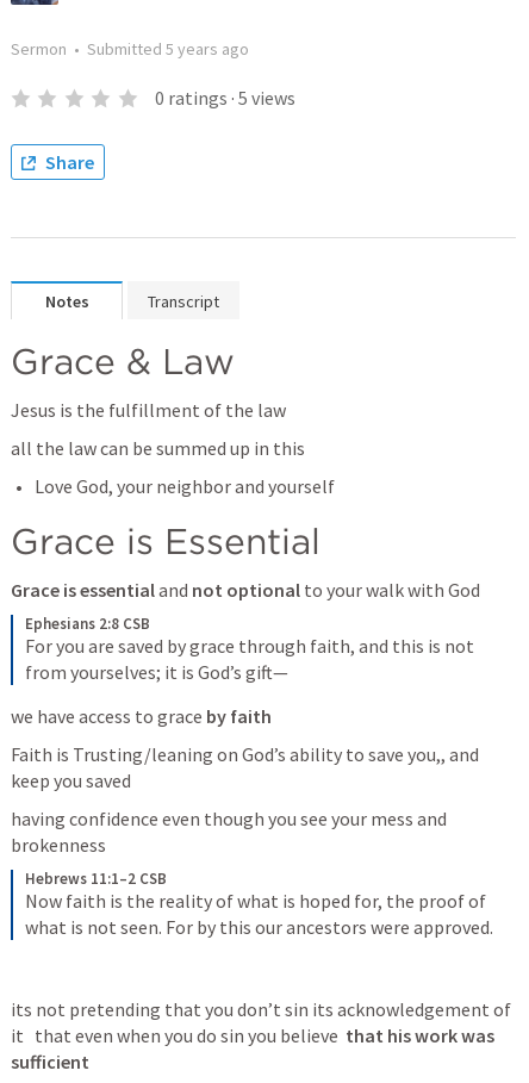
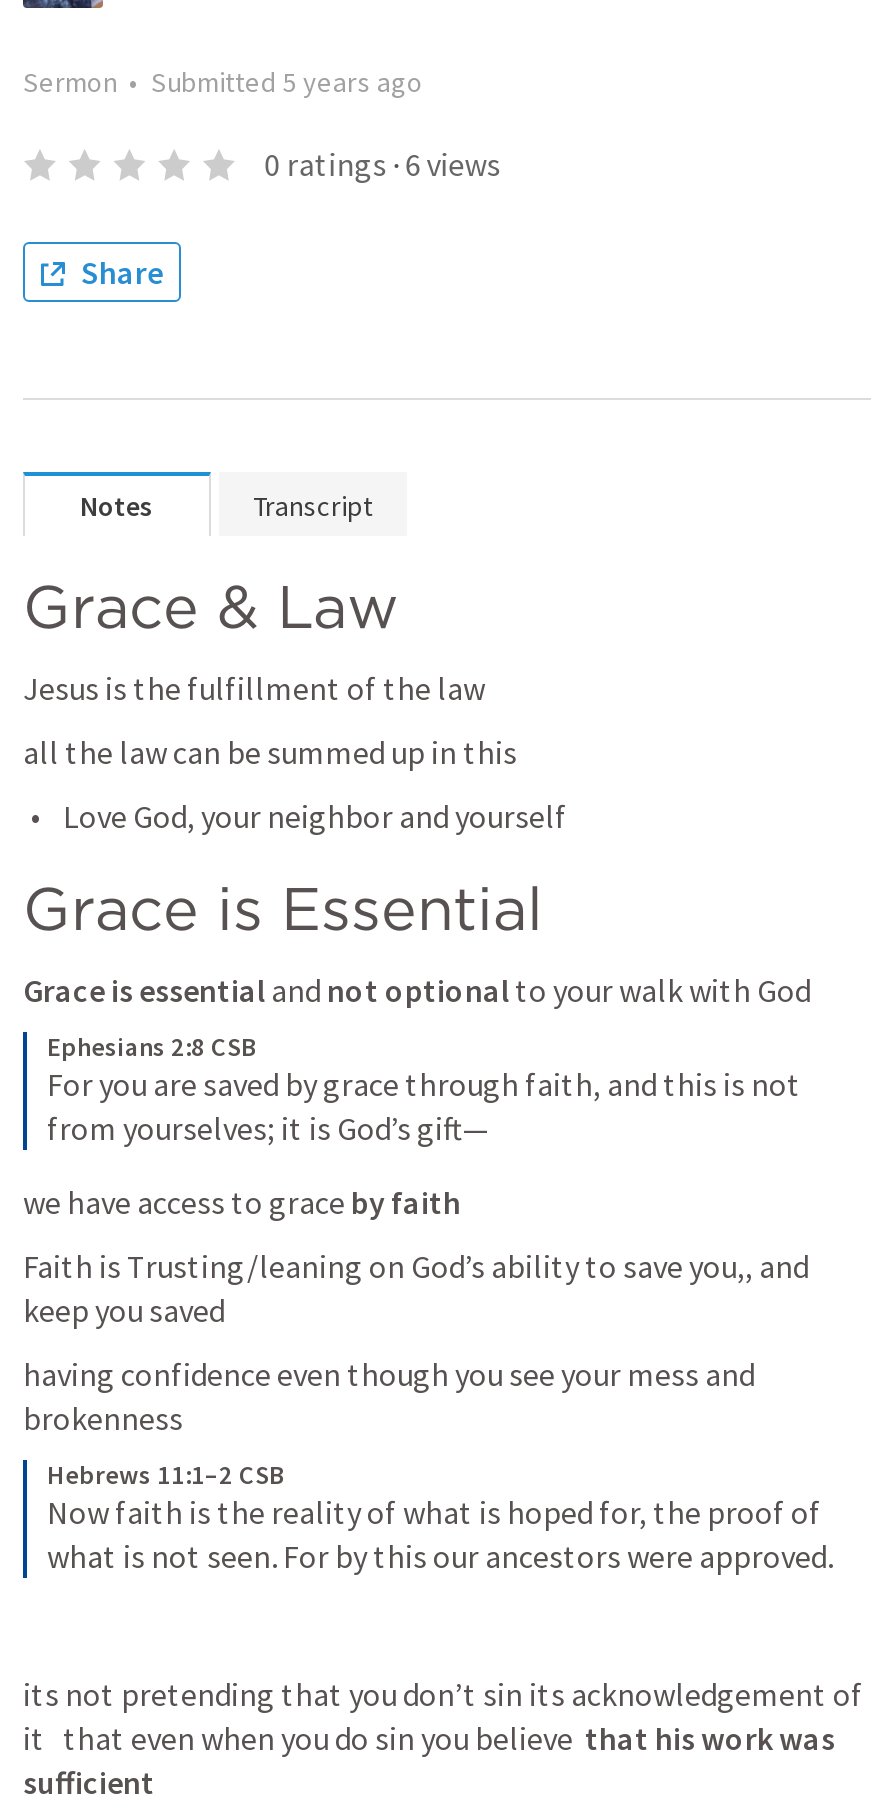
[155,86,295,110] 0 ratings · 5 views -> [264,144,500,184] 0 ratings · 6 views

